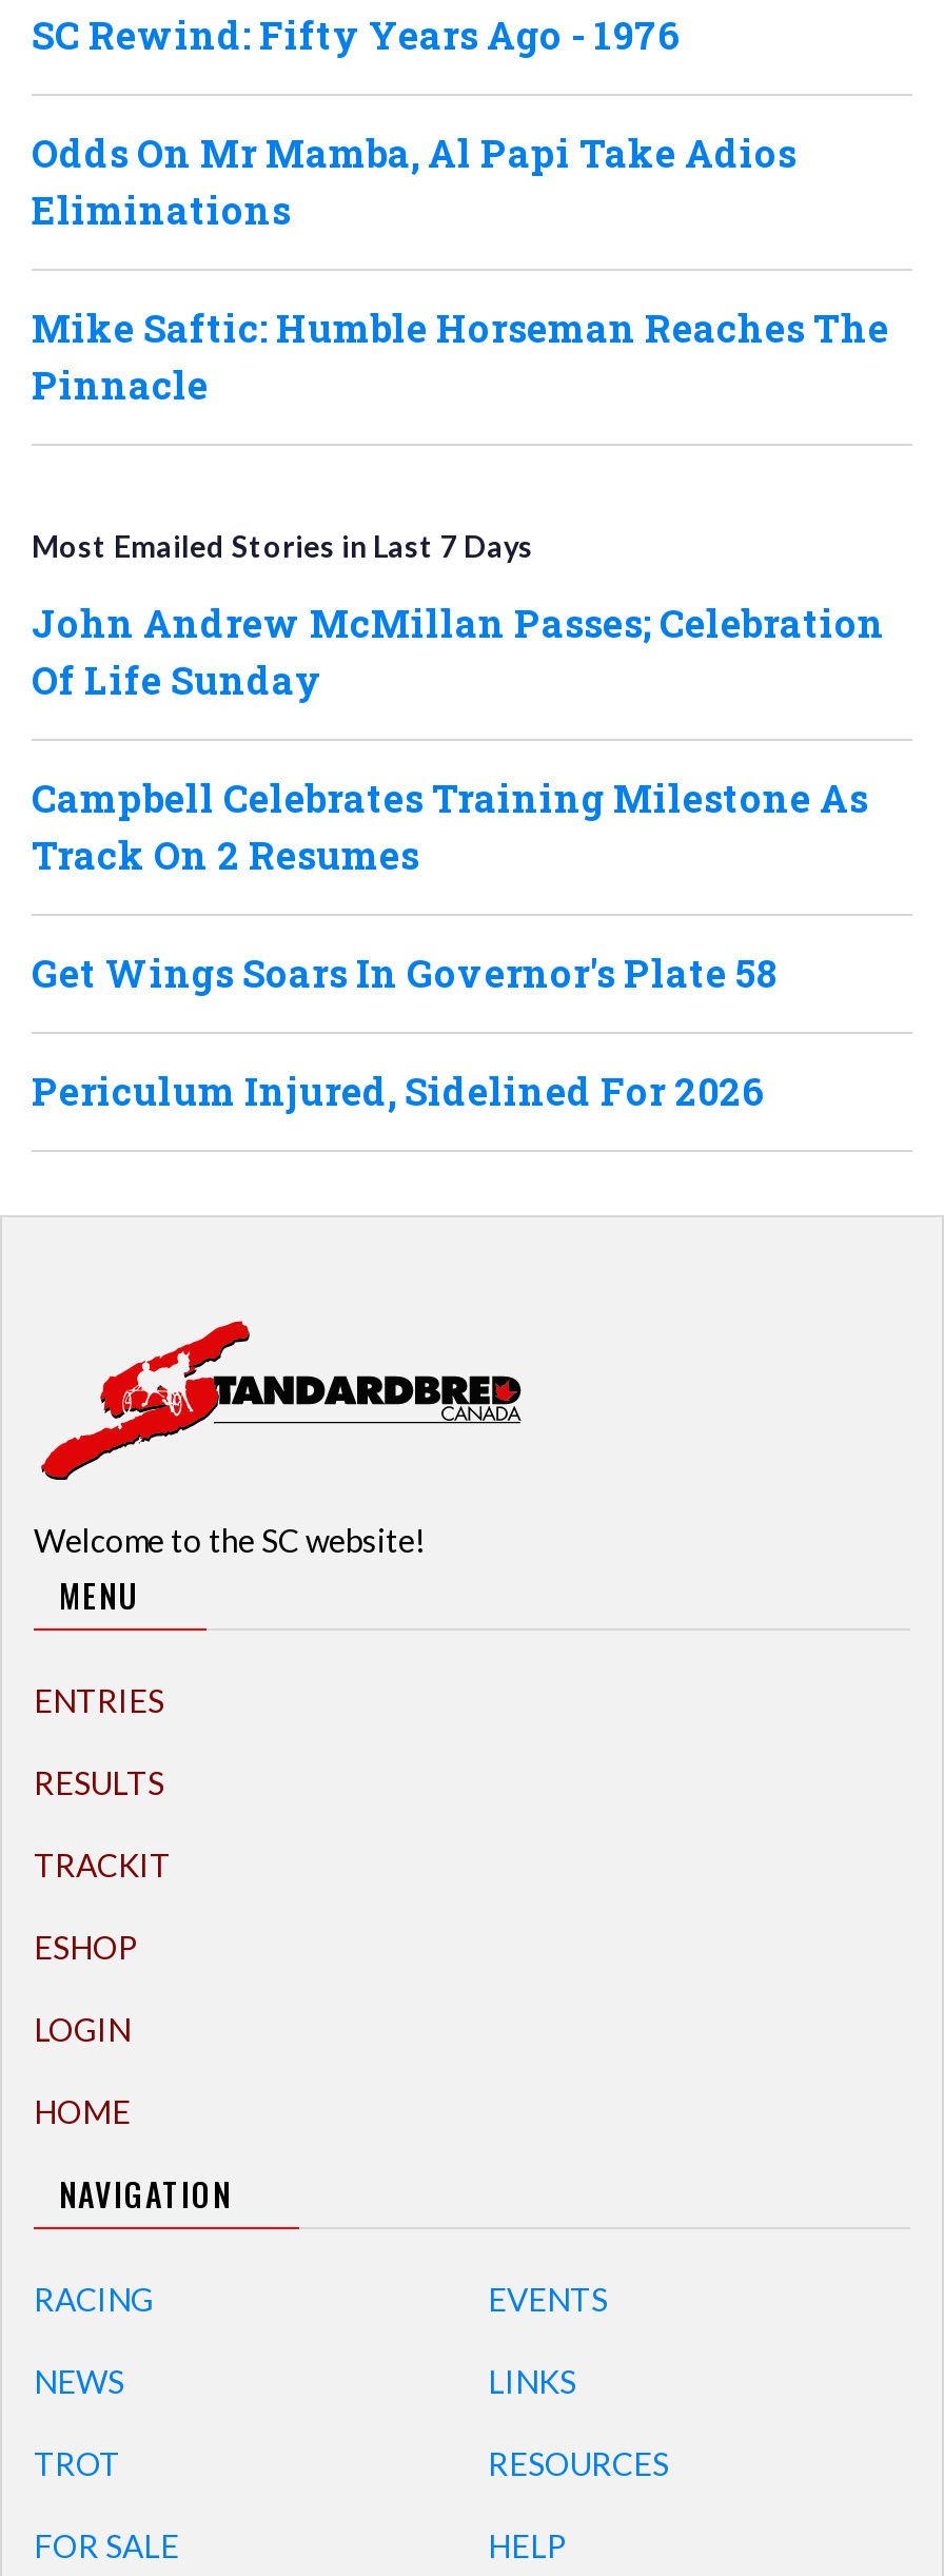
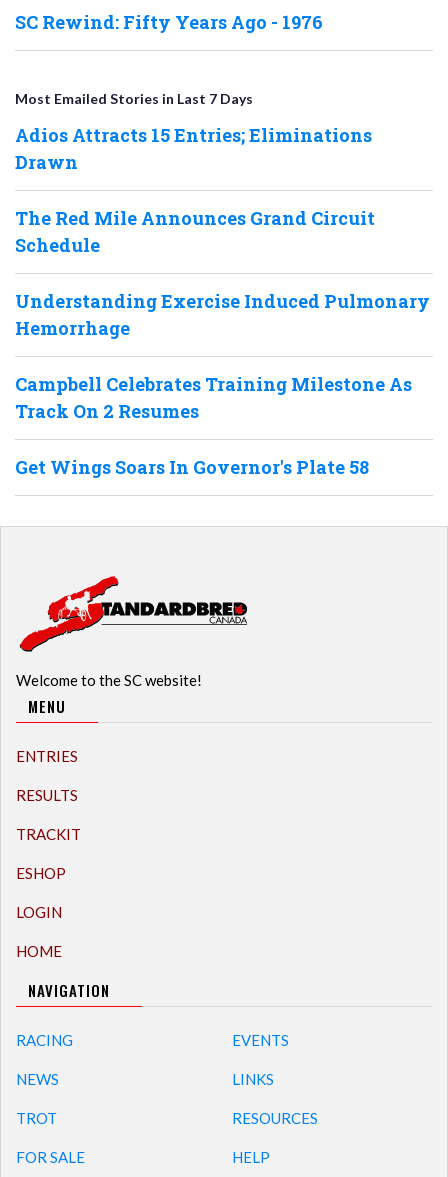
[32,127,889,409] Odds On Mr Mamba, Al Papi Take Adios | Eliminations | Mike Saftic: Humble Horseman Reaches The | Pinnacle -> none
moved [32,527,533,563] -> [15,90,253,107]: Most Emailed Stories in Last 7 Days
[32,597,885,705] John Andrew McMillan Passes; Celebration | Of Life Sunday -> [15,123,430,340] Adios Attracts 15 Entries; Eliminations | Drawn | The Red Mile Announces Grand Circuit | Schedule | Understanding Exercise Induced Pulmonary | Hemorrhage
[32,1065,765,1116] Periculum Injured, Sidelined For 2026 -> none

